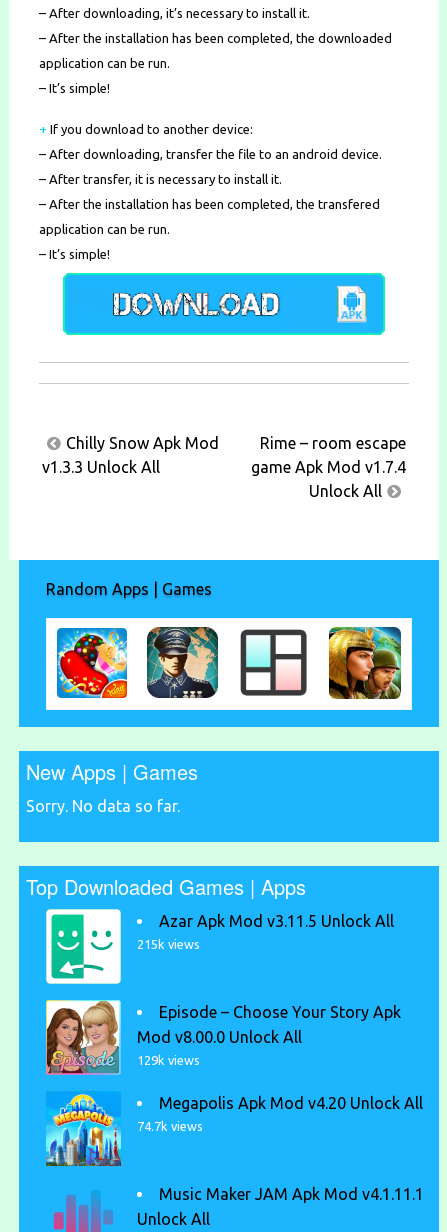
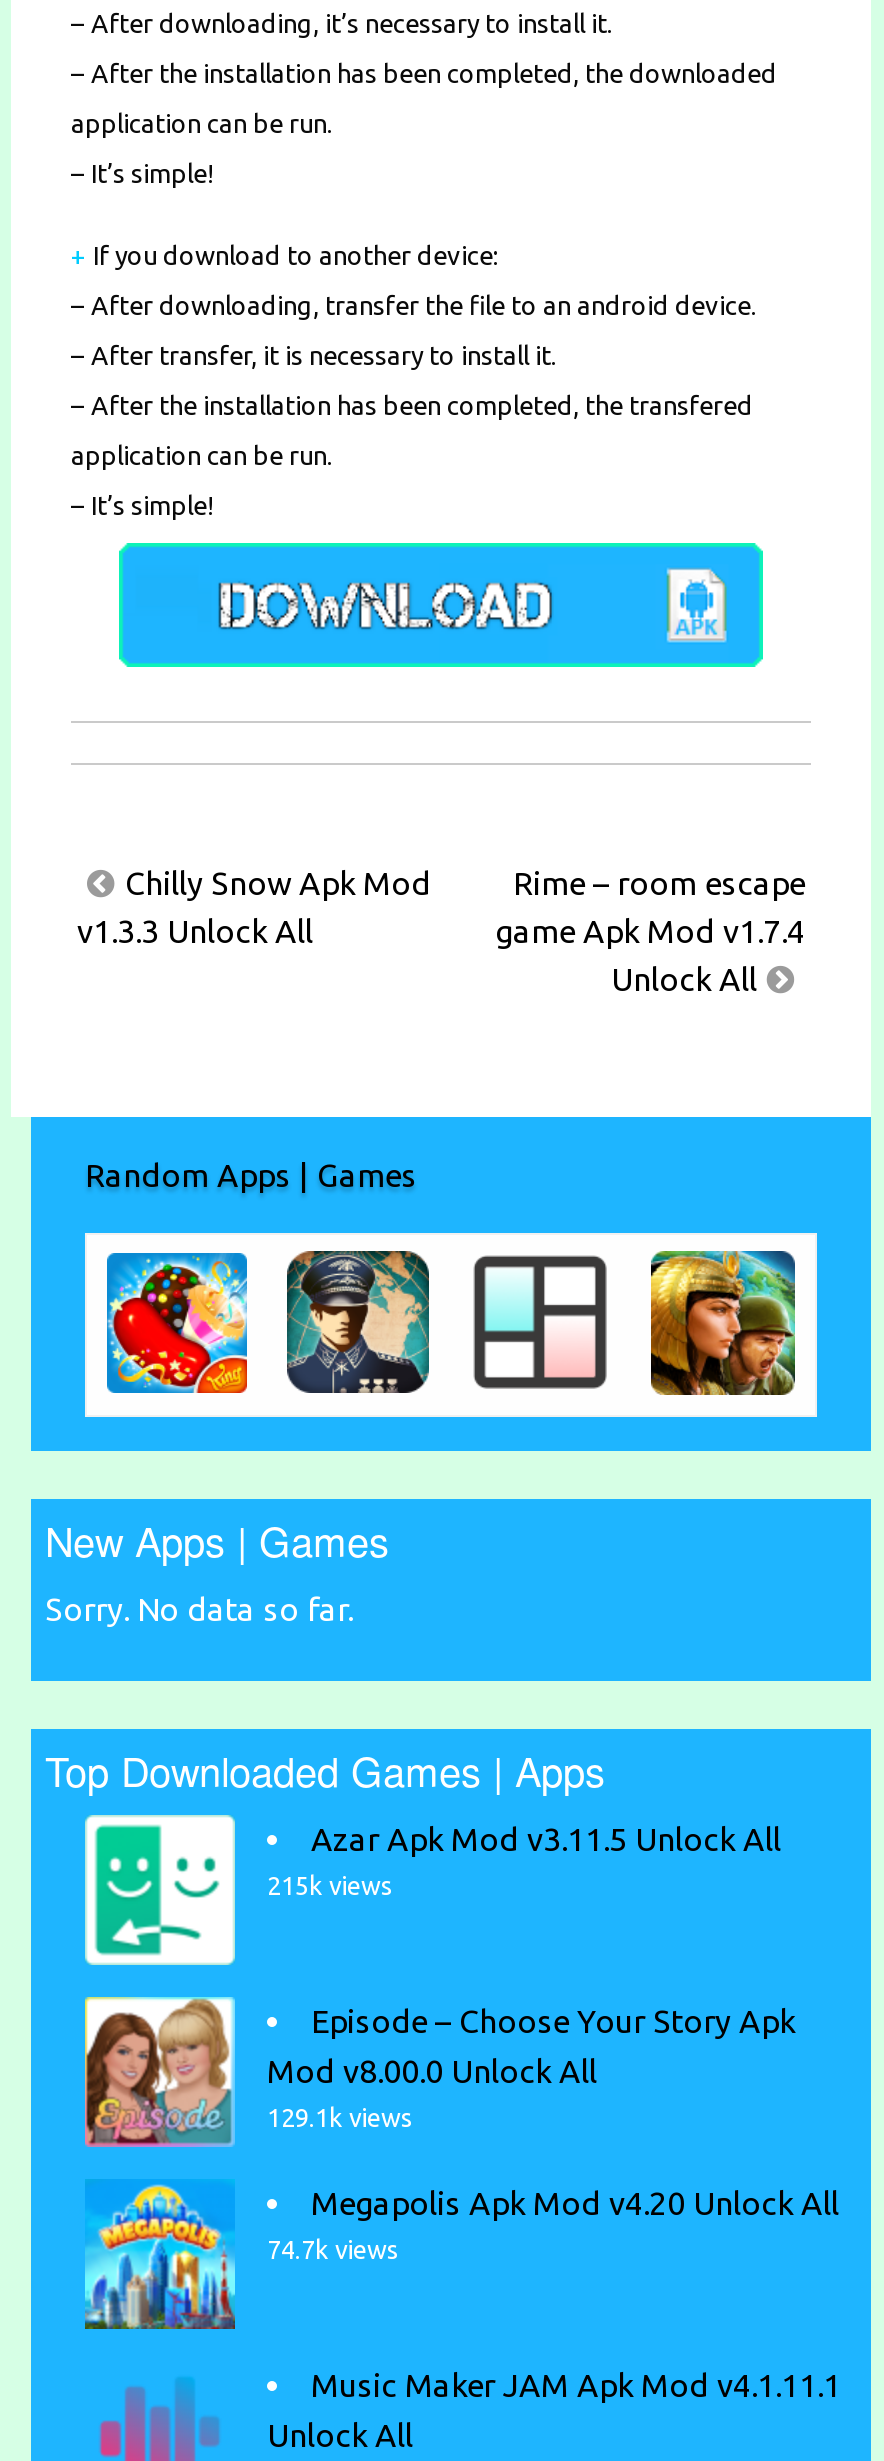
[137,1053,200,1067] 129k views -> [267,2103,413,2131] 129.1k views

